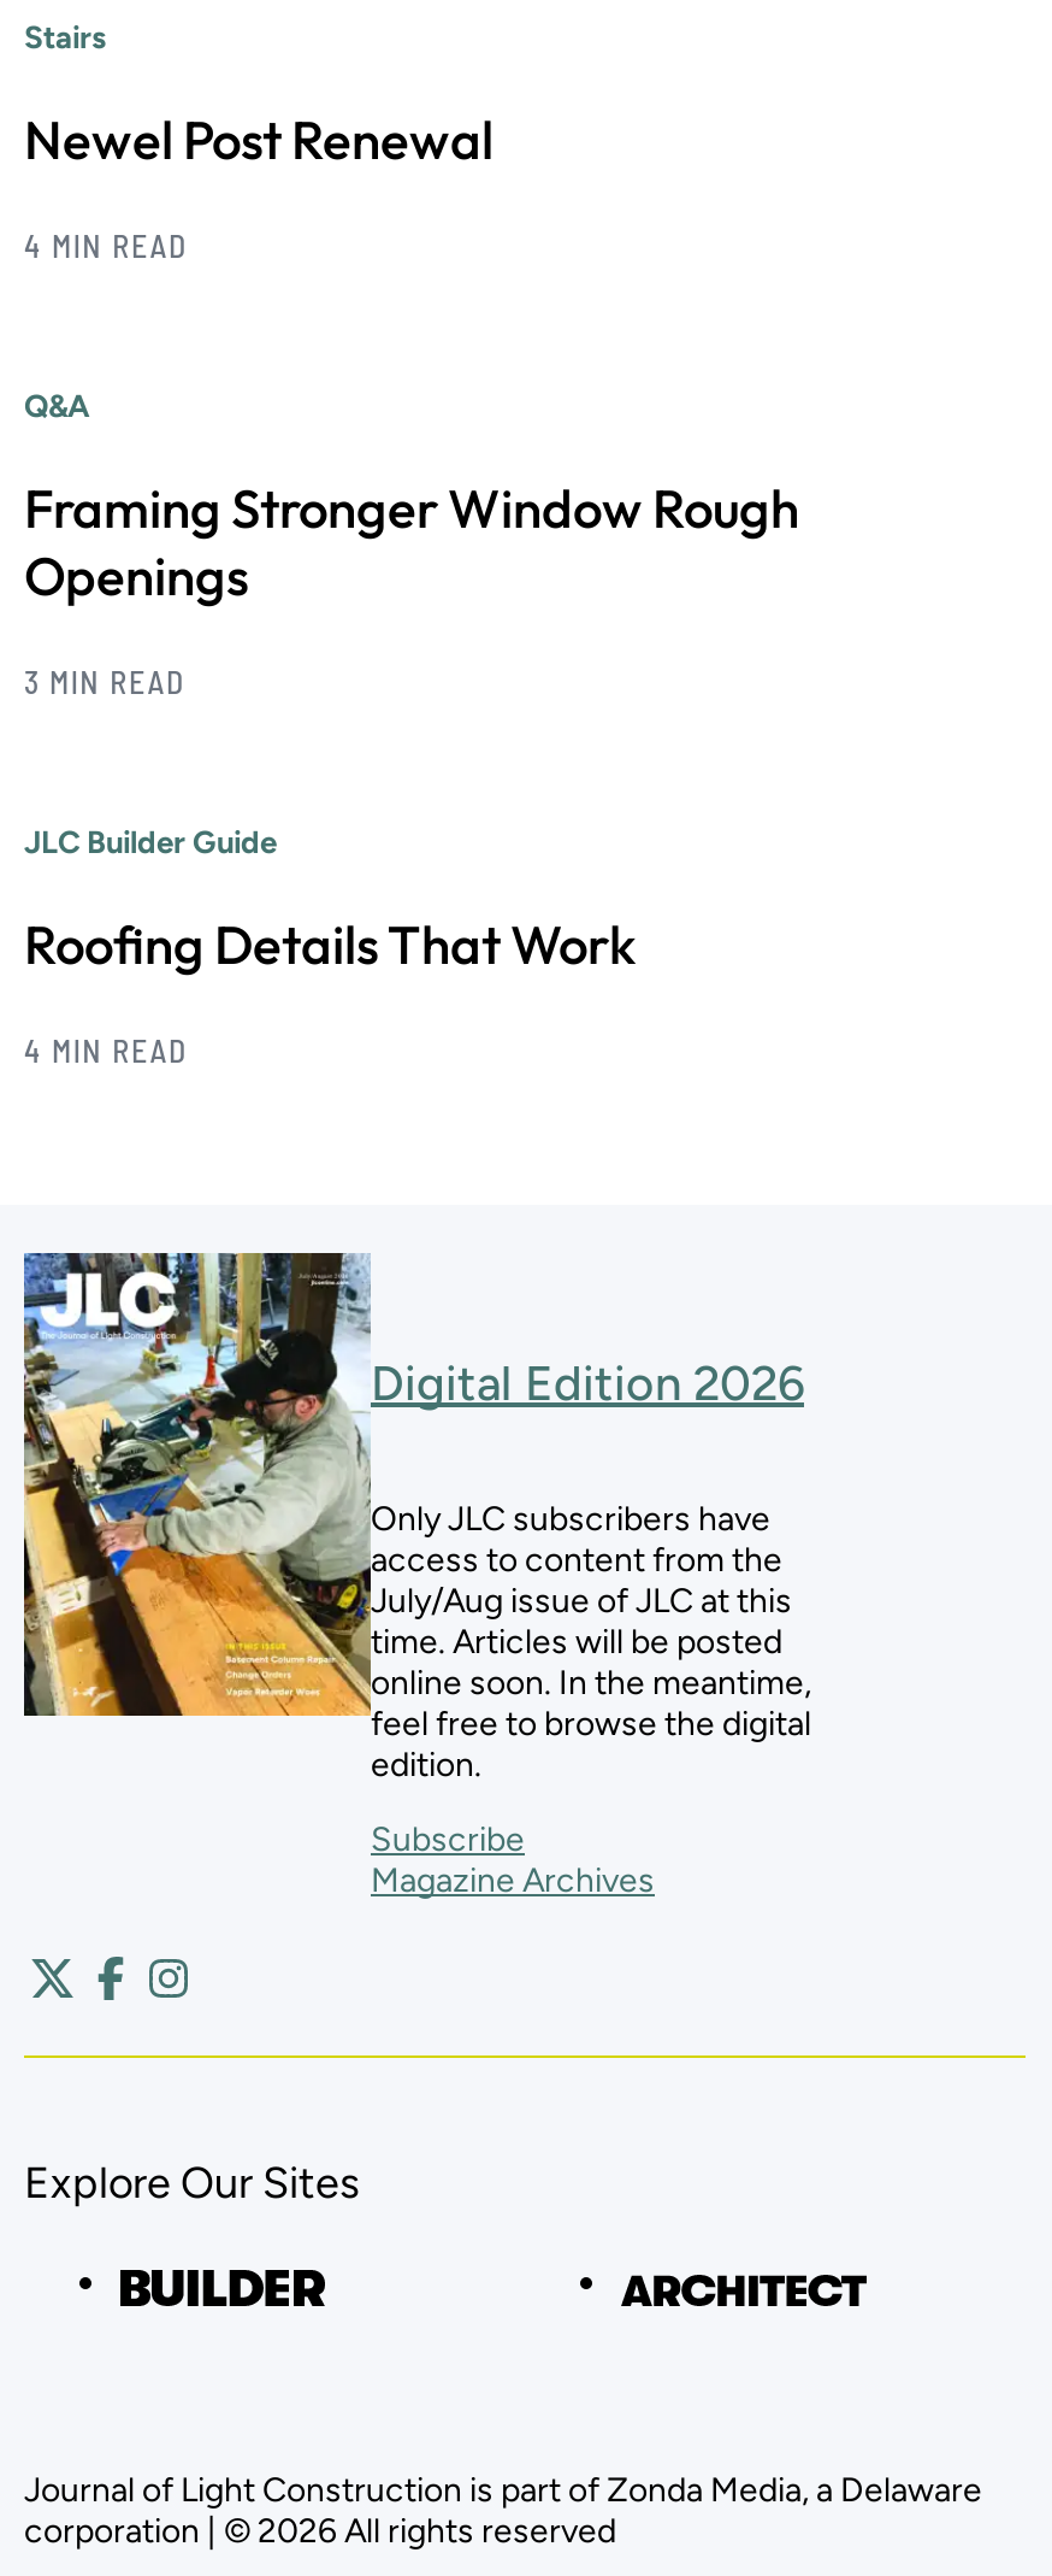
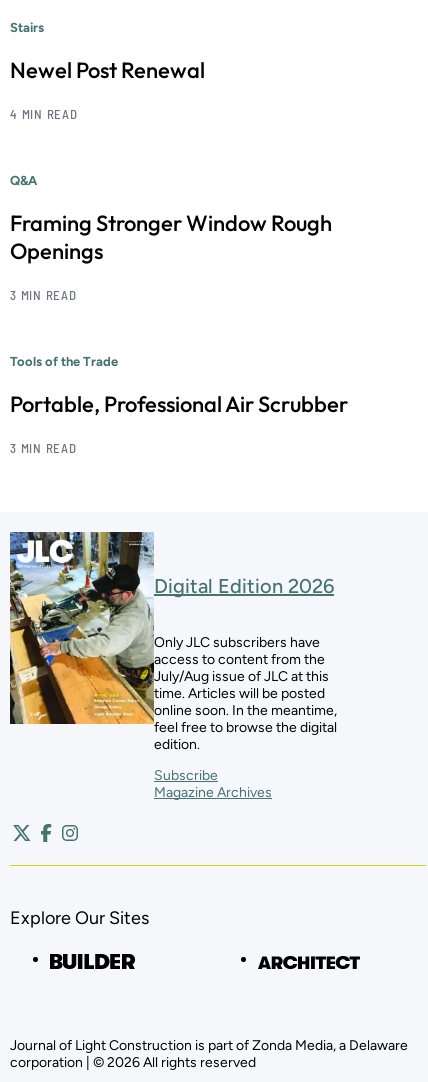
[24,823,277,859] JLC Builder Guide -> [10,354,118,369] Tools of the Trade
[24,910,636,977] Roofing Details That Work -> [10,390,348,418] Portable, Professional Air Scrubber
[24,1030,187,1069] 4 MIN READ -> [10,440,77,456] 3 MIN READ

